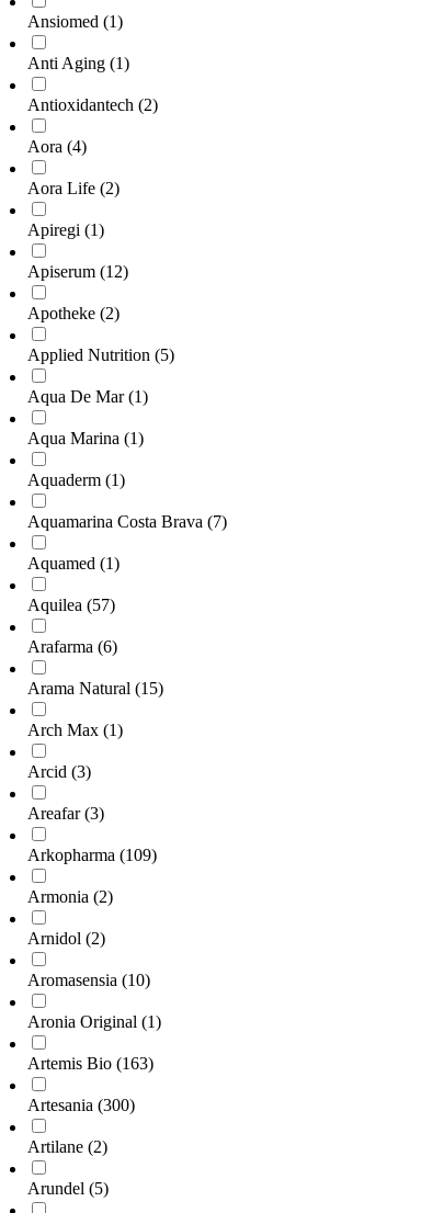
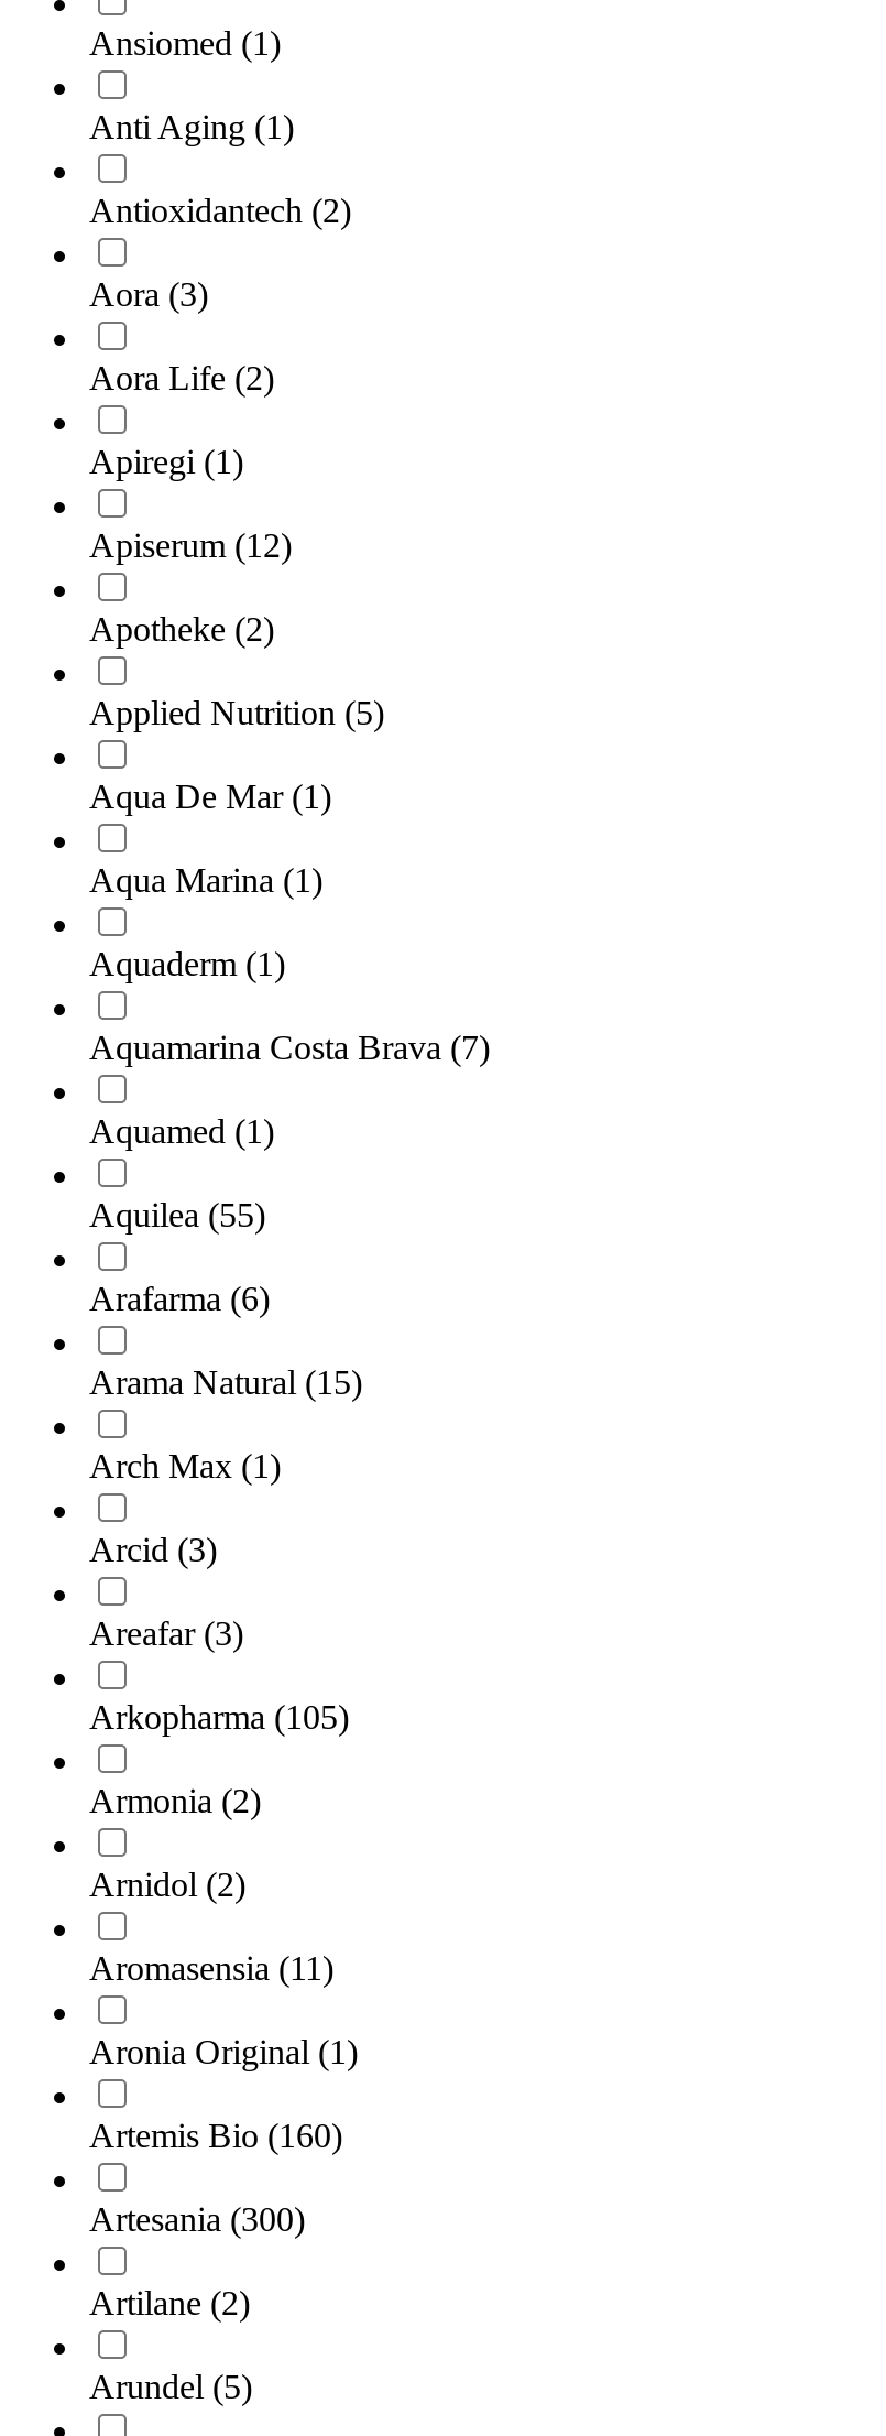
[27,137,87,156] Aora (4) -> [89,275,208,313] Aora (3)
[27,595,115,614] Aquilea (57) -> [89,1196,265,1233] Aquilea (55)
[27,845,157,864] Arkopharma (109) -> [89,1698,349,1735] Arkopharma (105)
[27,971,150,989] Aromasensia (10) -> [89,1949,333,1986] Aromasensia (11)
[27,1054,153,1073] Artemis Bio (163) -> [89,2116,342,2154] Artemis Bio (160)

